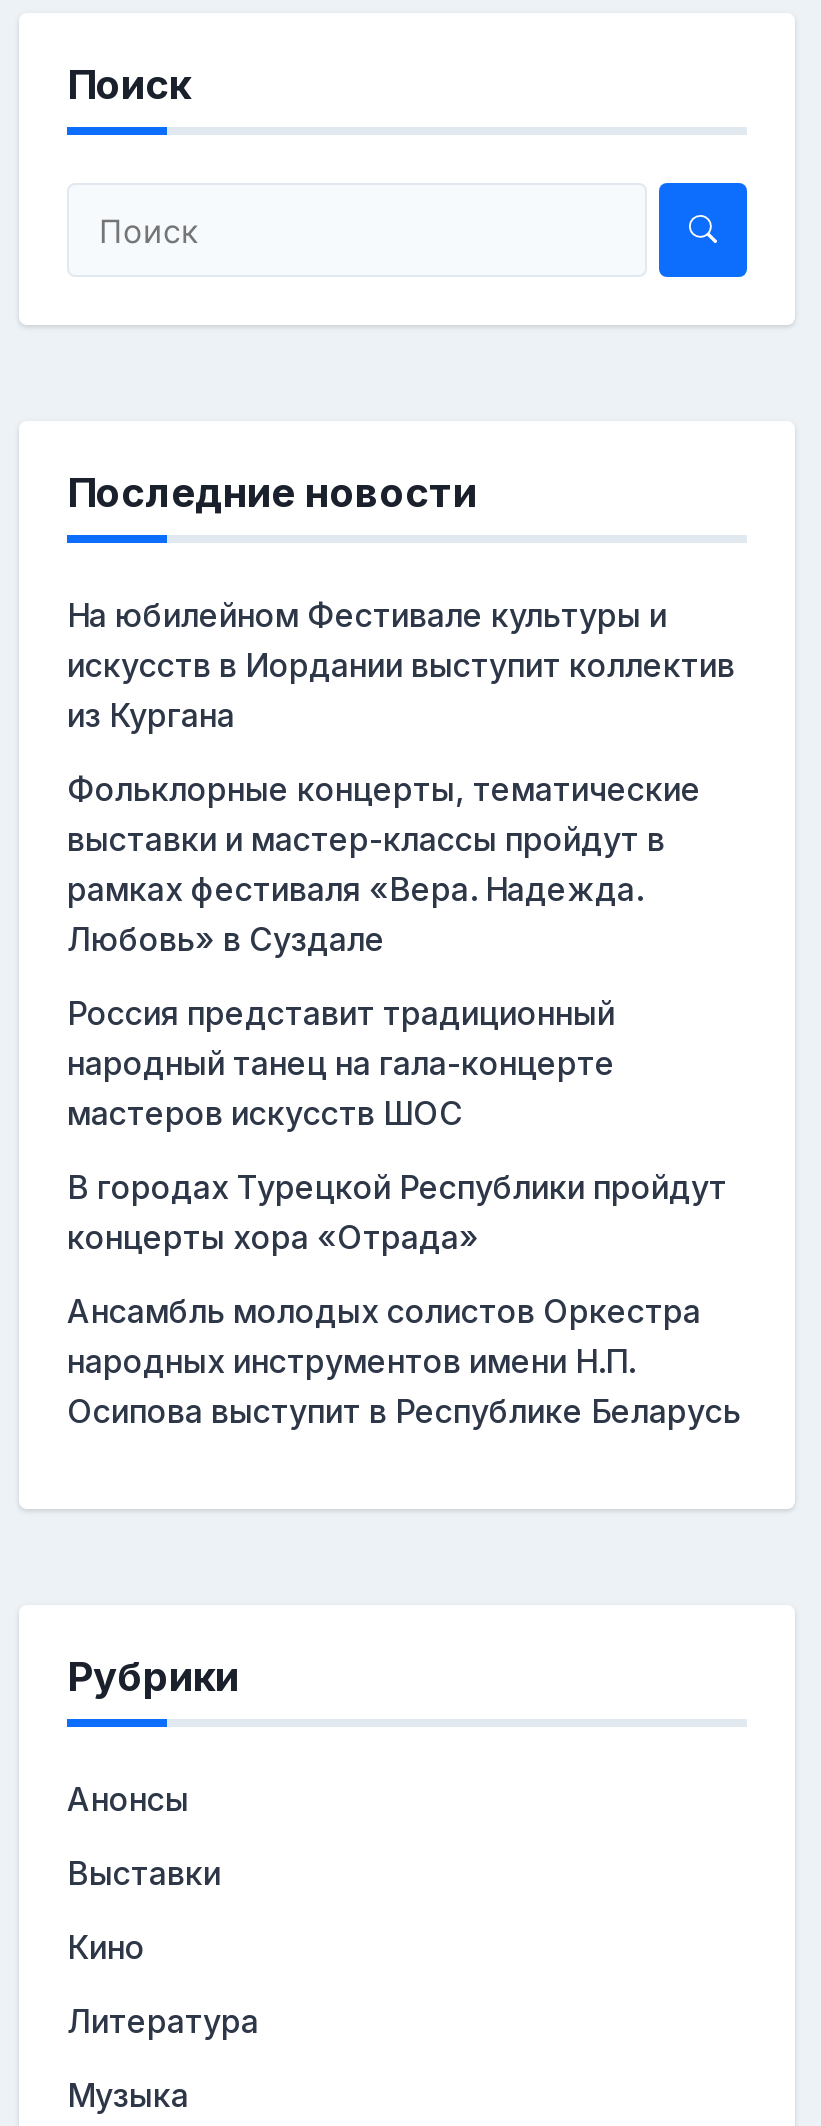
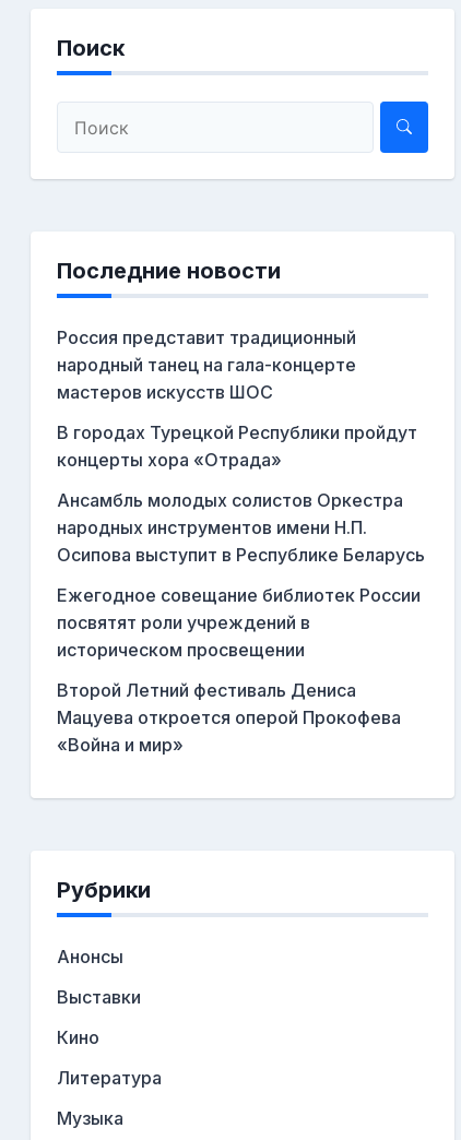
[67,595,735,959] На юбилейном Фестивале культуры и | искусств в Иордании выступит коллектив | из Кургана | Фольклорные концерты, тематические | выставки и мастер-классы пройдут в | рамках фестиваля «Вера. Надежда. | Любовь» в Суздале -> none
moved [67,993,741,1431] -> [57,327,425,566]: Россия представит традиционный | народный танец на гала-концерте | мастеров искусств ШОС | В городах Турецкой Республики пройдут | концерты хора «Отрада» | Ансамбль молодых солистов Оркестра | народных инструментов имени Н.П. | Осипова выступит в Республике Беларусь
none -> [57,584,421,756] Ежегодное совещание библиотек России | посвятят роли учреждений в | историческом просвещении | Второй Летний фестиваль Дениса | Мацуева откроется оперой Прокофева | «Война и мир»

